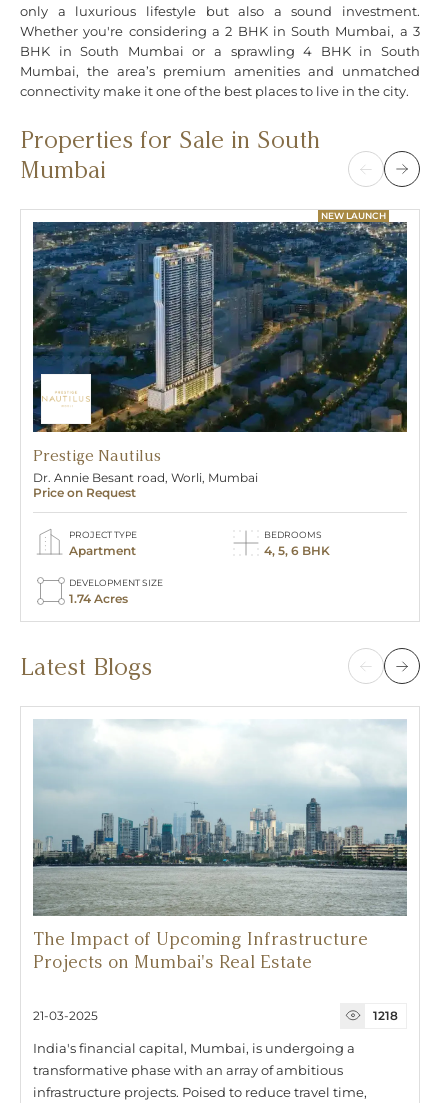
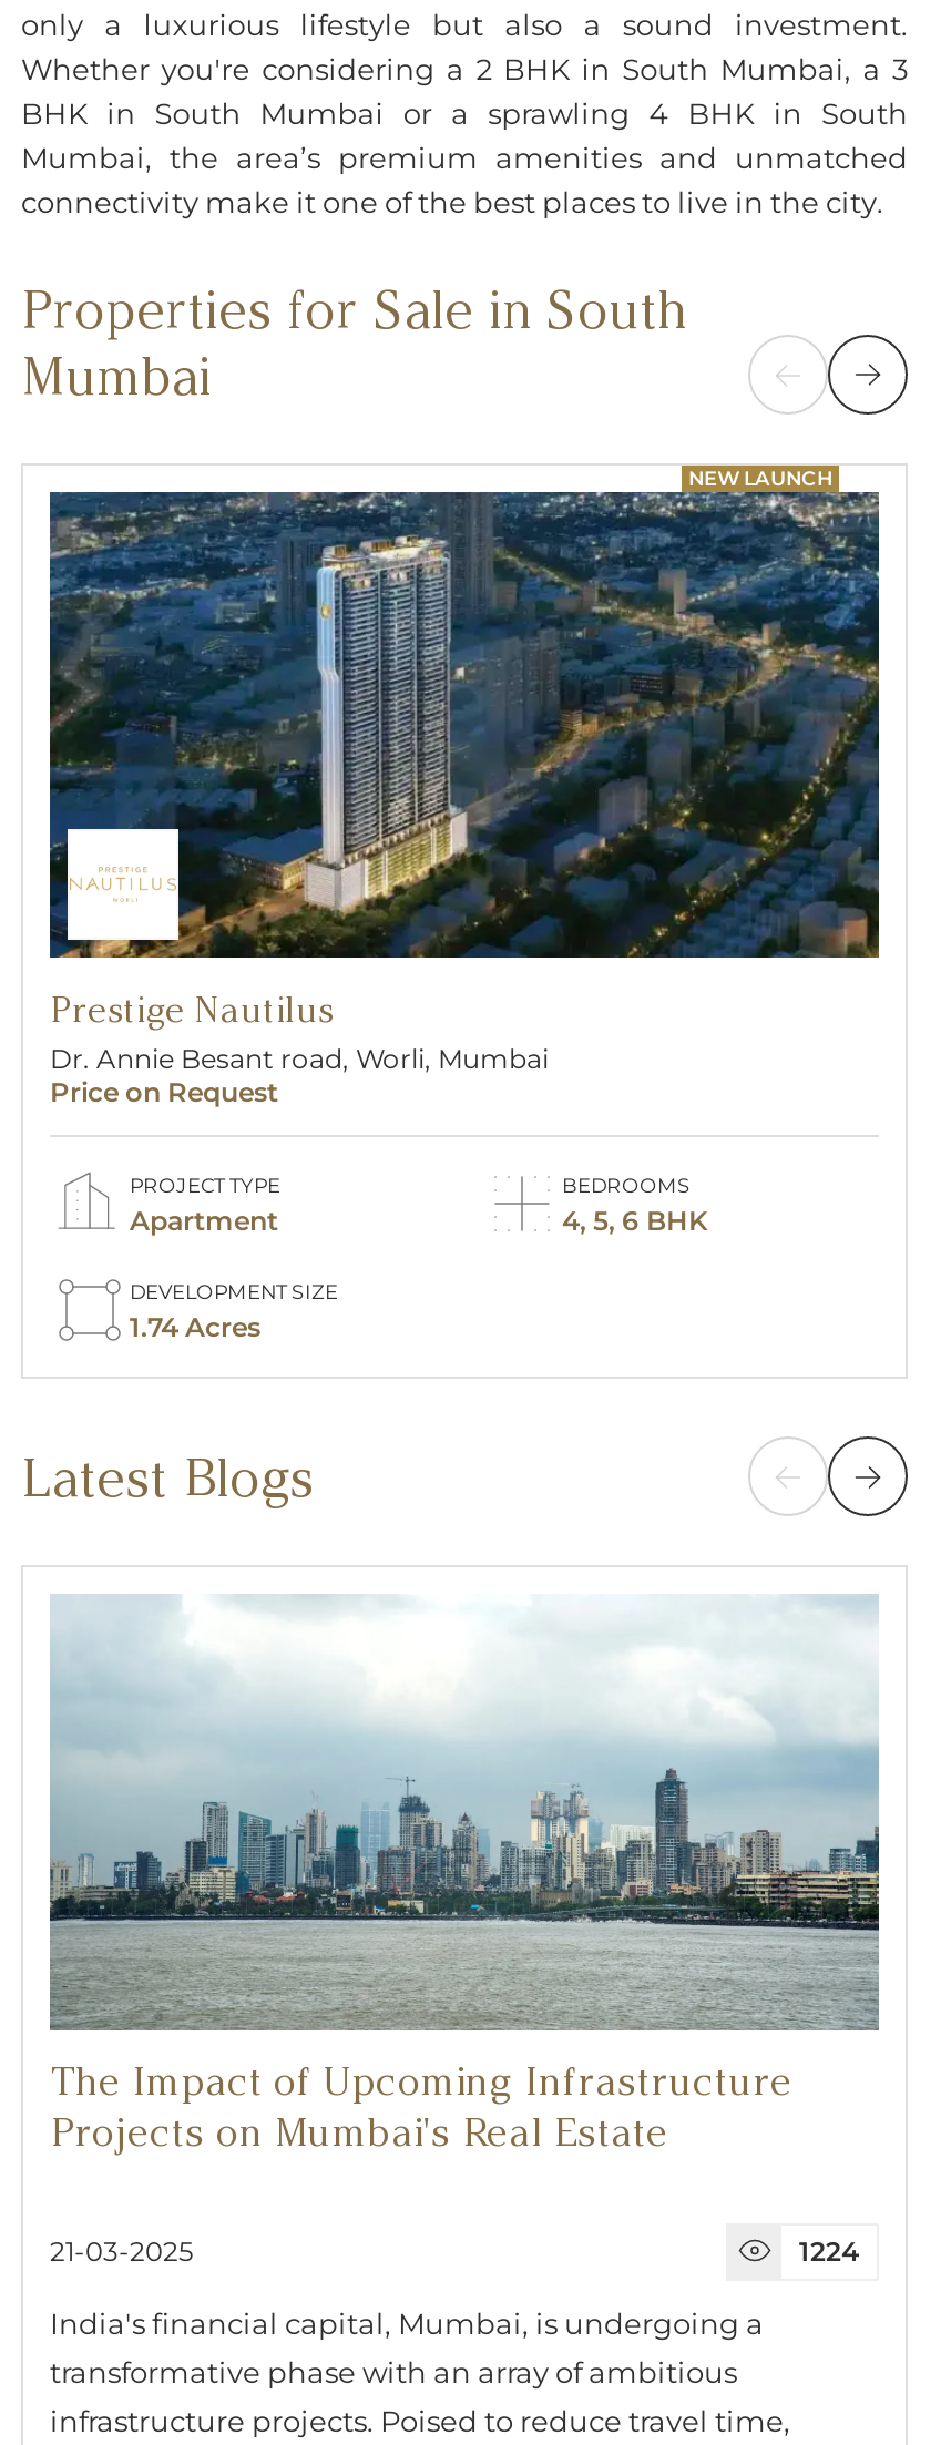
[373,1008,398,1023] 1218 -> [799,2235,859,2268] 1224

